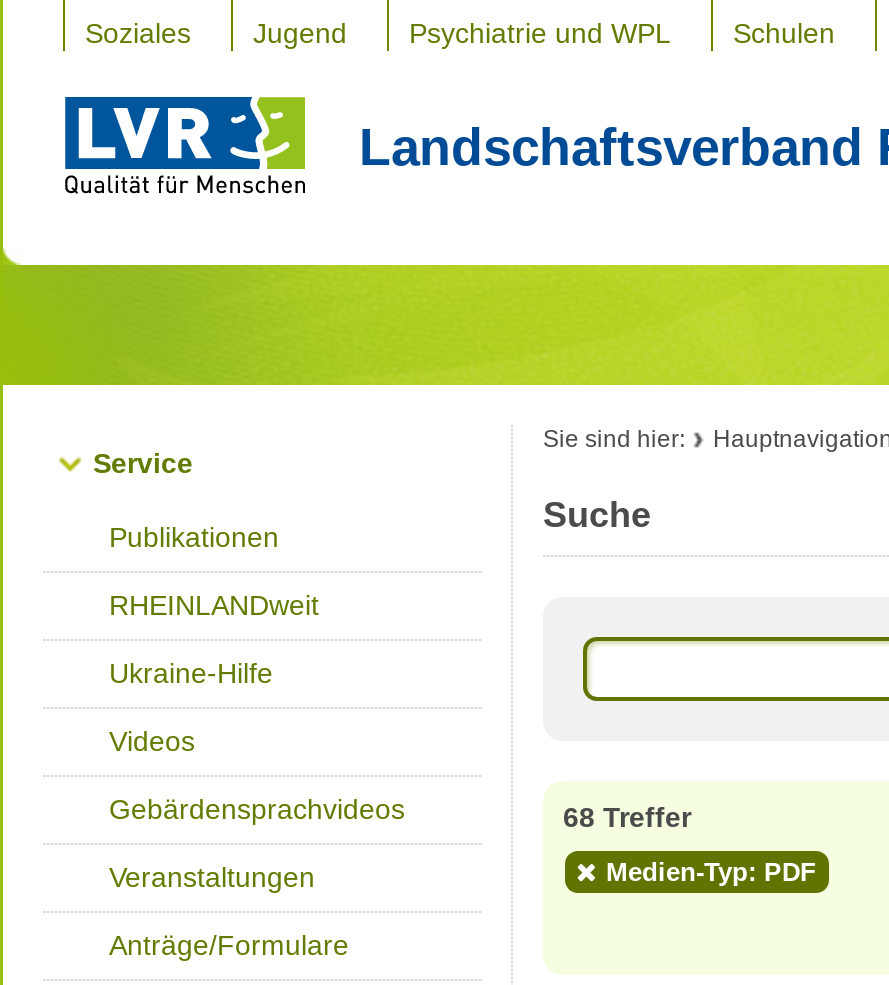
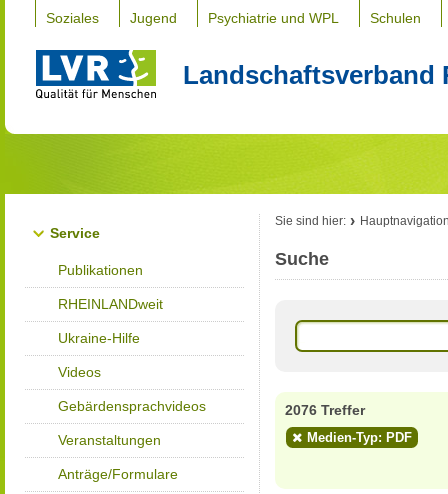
[563,801,691,833] 68 Treffer -> [285,402,365,418] 2076 Treffer

